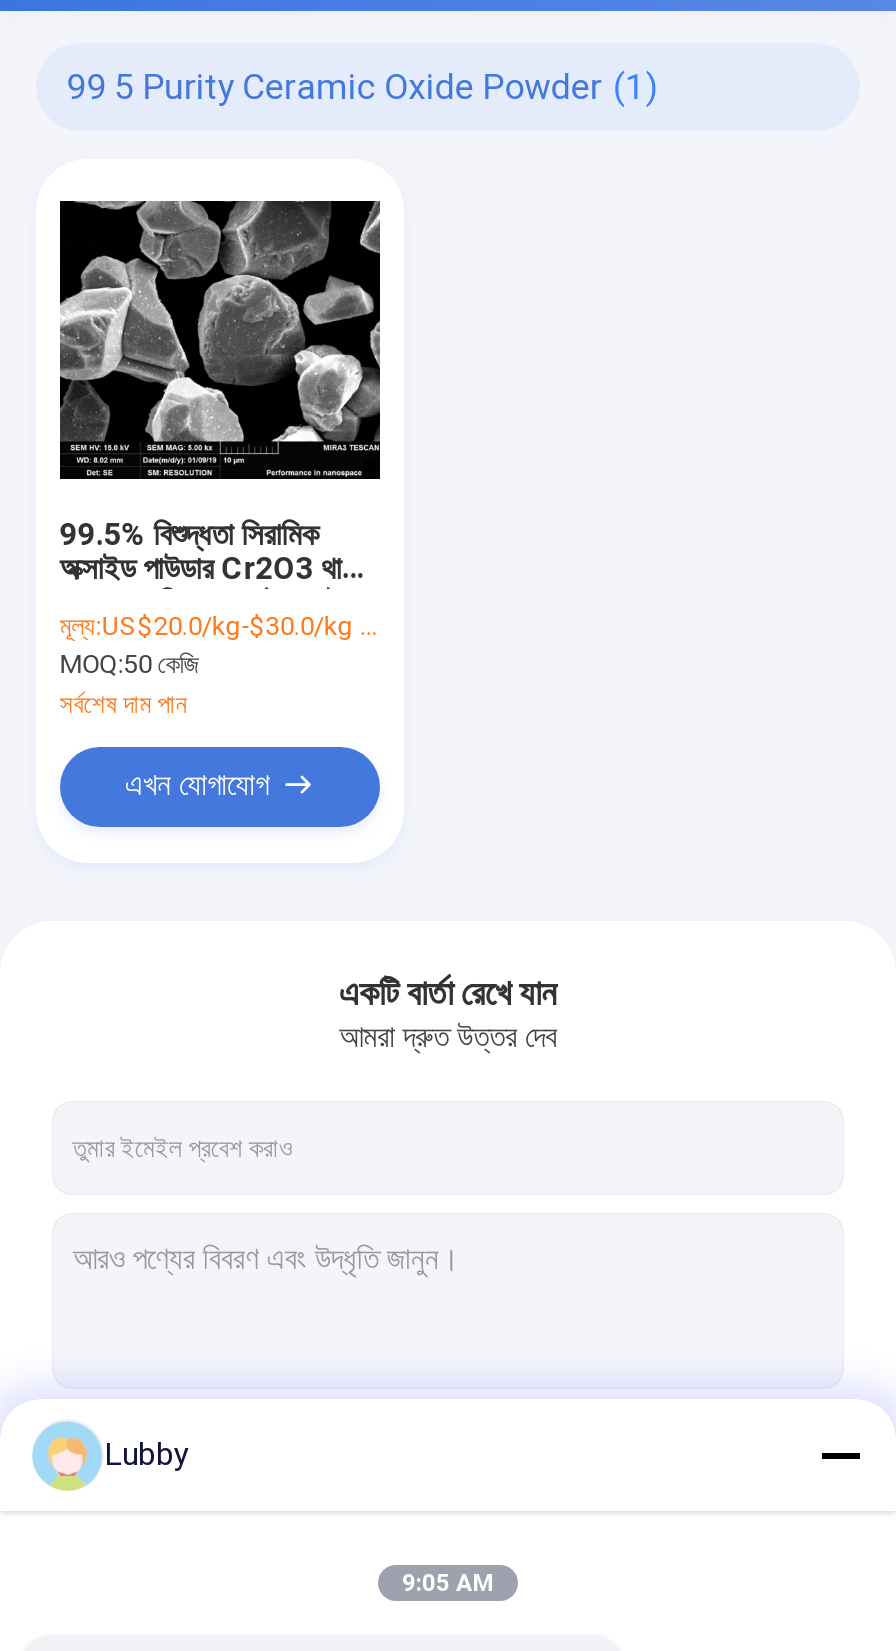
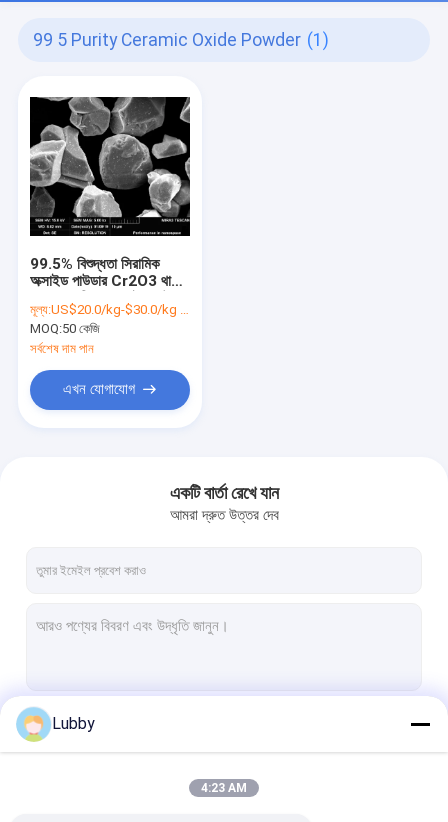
[402,1569,494,1597] 9:05 AM -> [201,781,247,795] 4:23 AM

